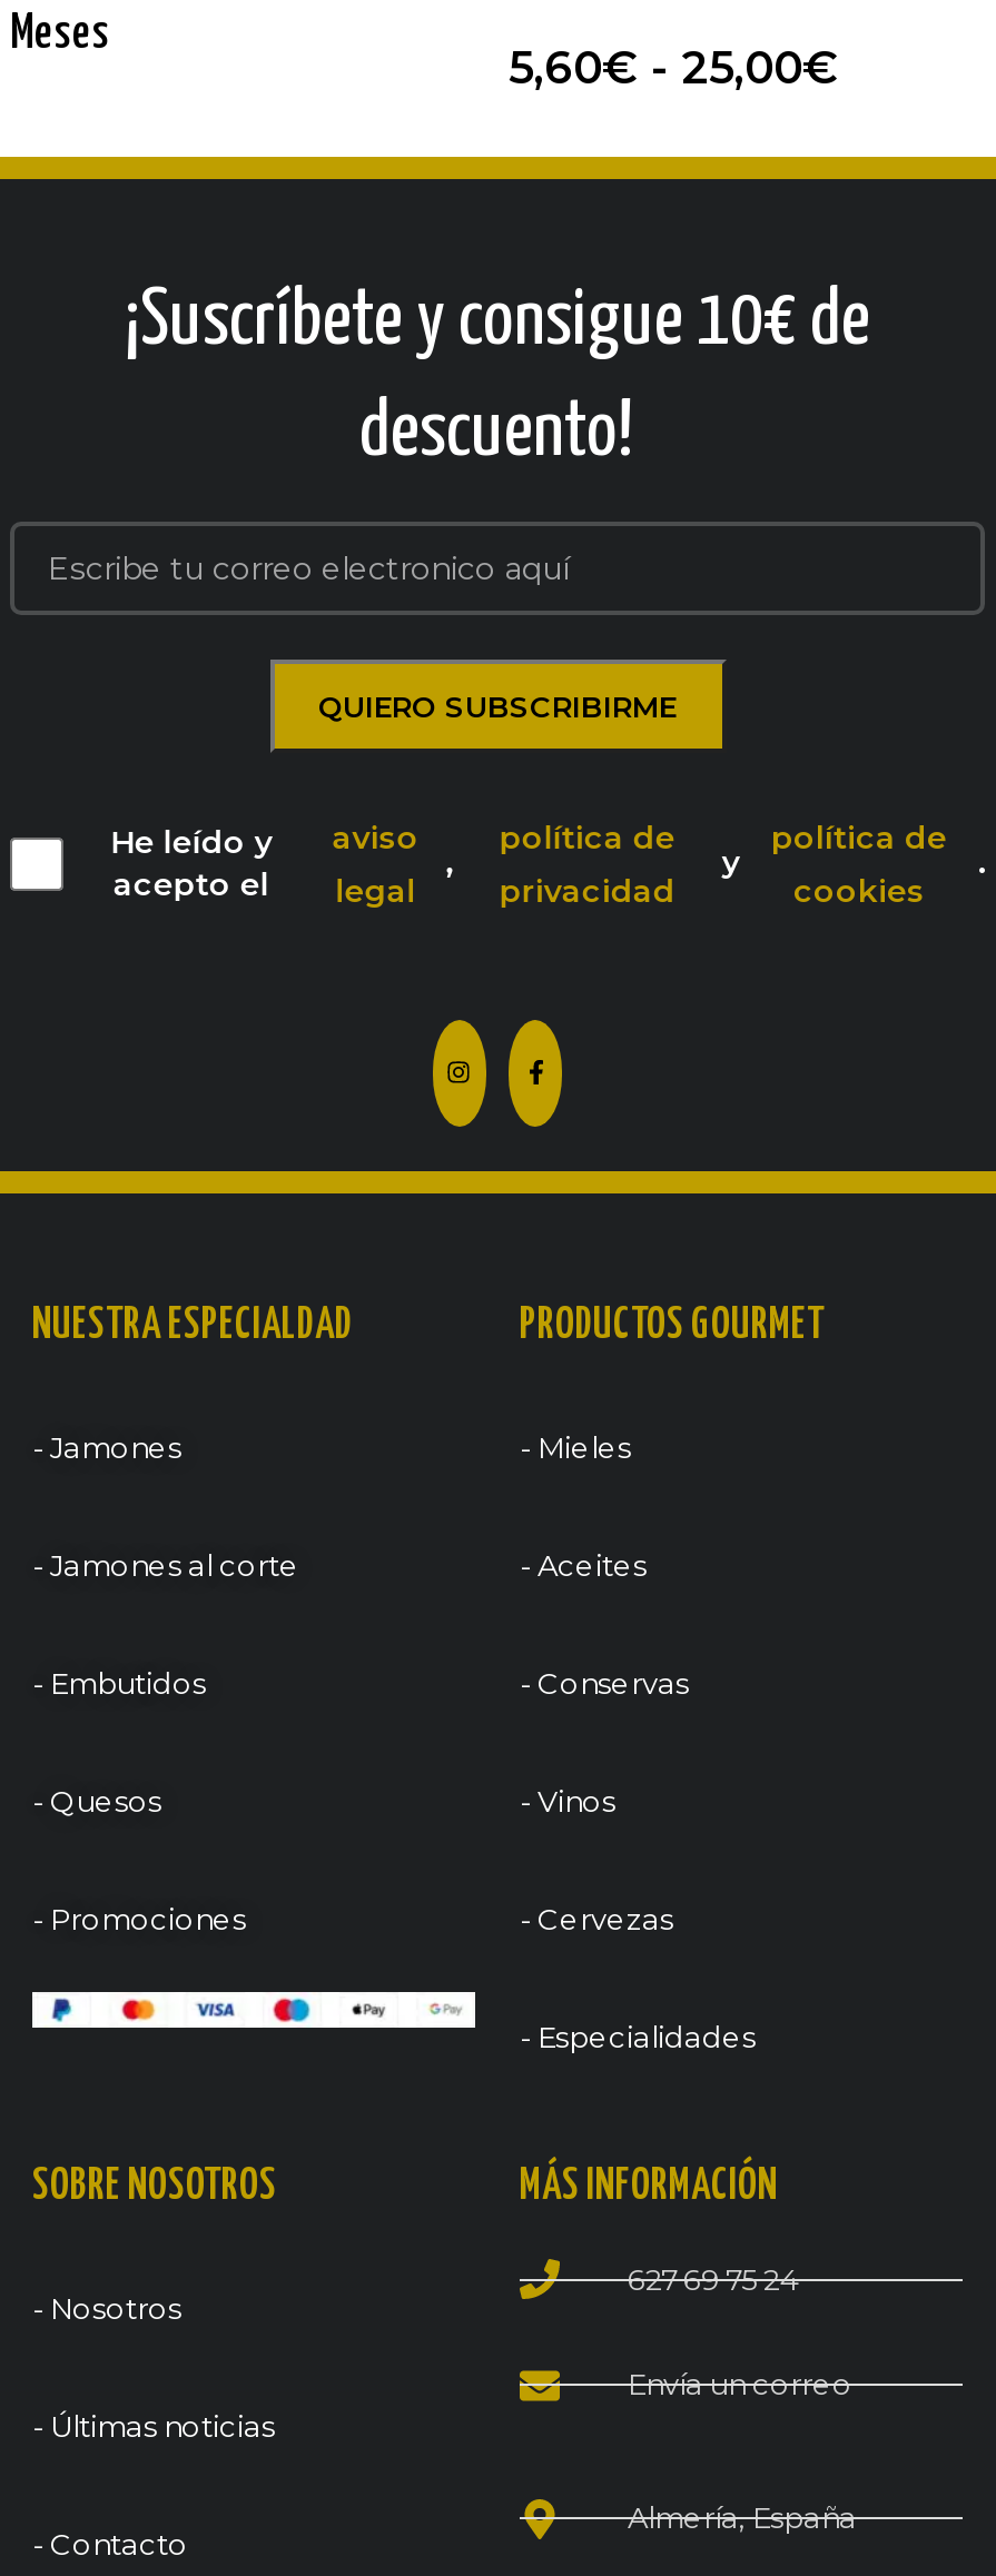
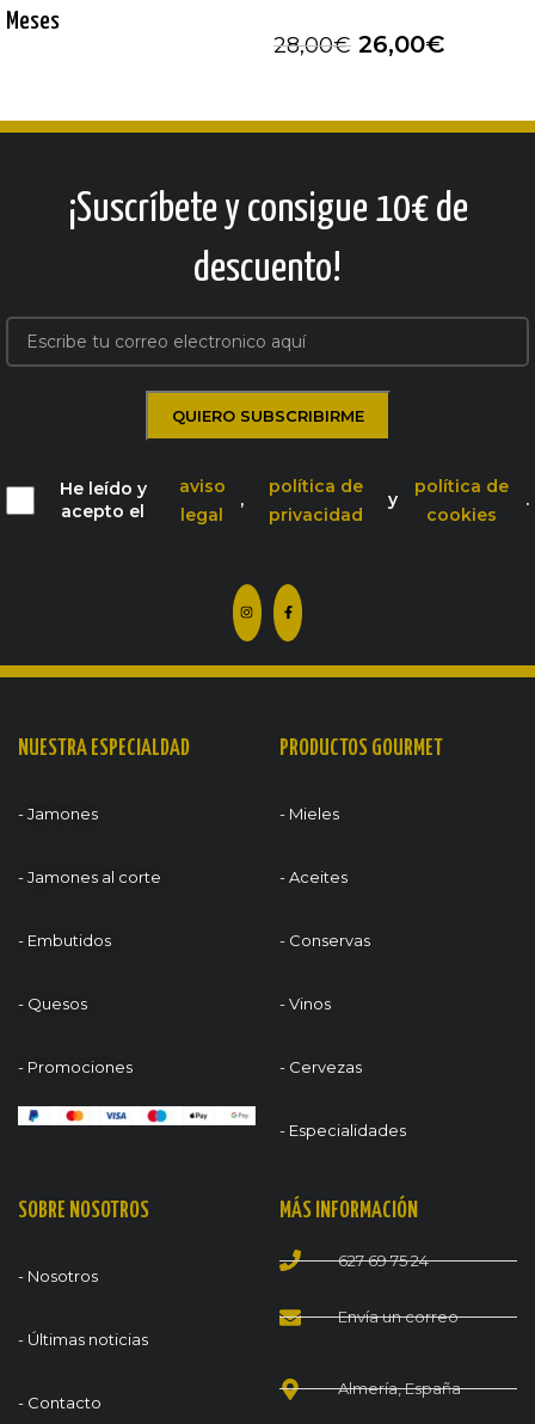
[509,42,838,95] 5,60€ - 25,00€ -> [273,30,444,58] 28,00€ 26,00€

